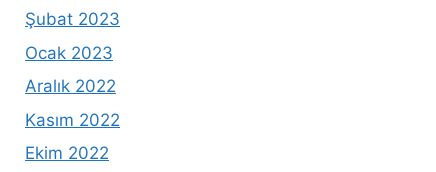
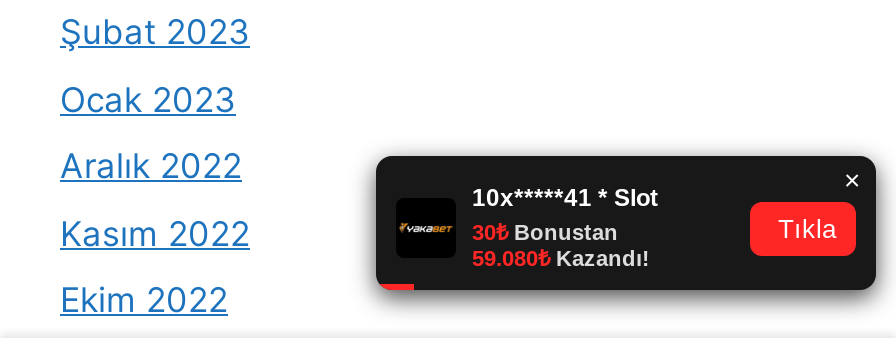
none -> [364,152,888,310] [image]

